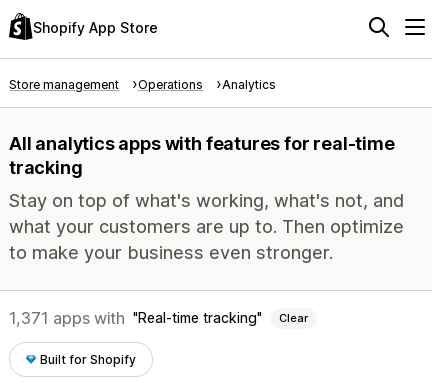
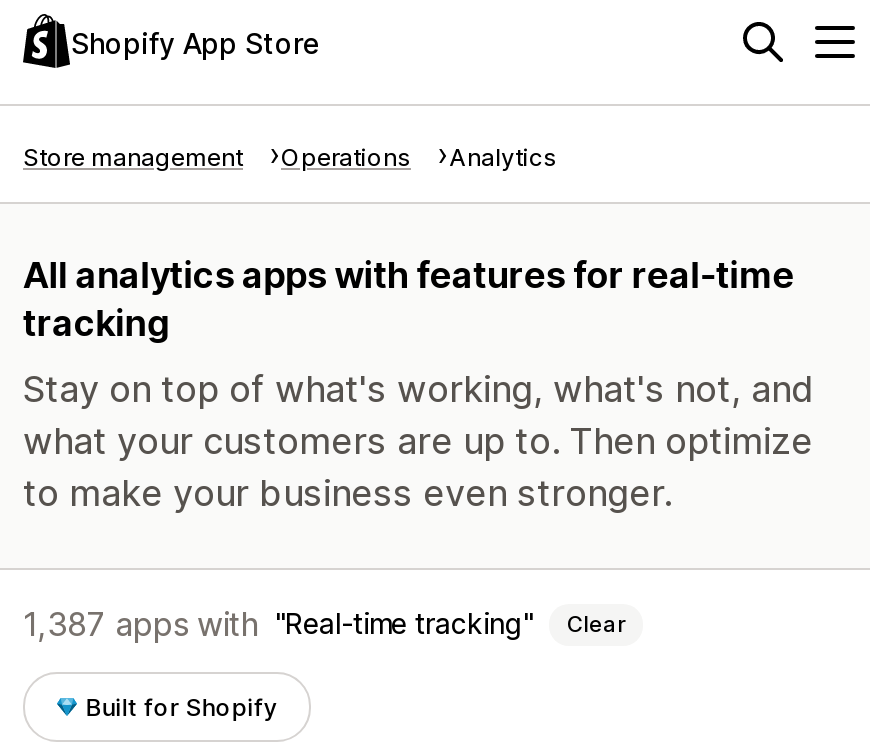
[9,308,308,328] 1,371 apps with Real-time tracking Clear -> [23,604,625,644] 1,387 apps with Real-time tracking Clear

